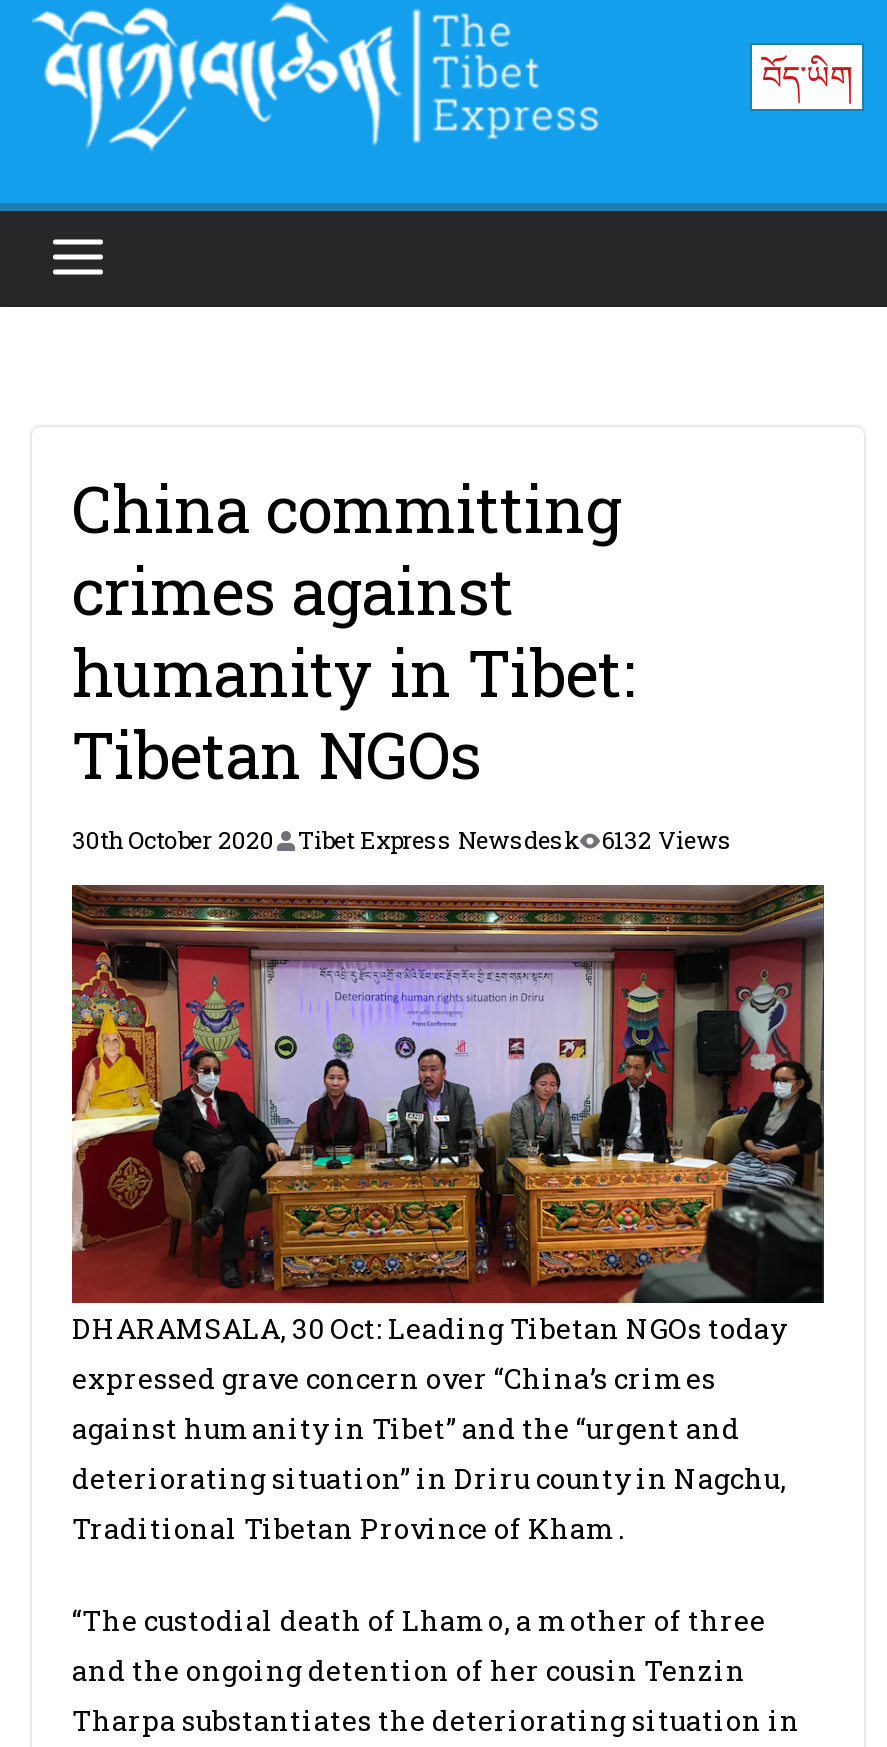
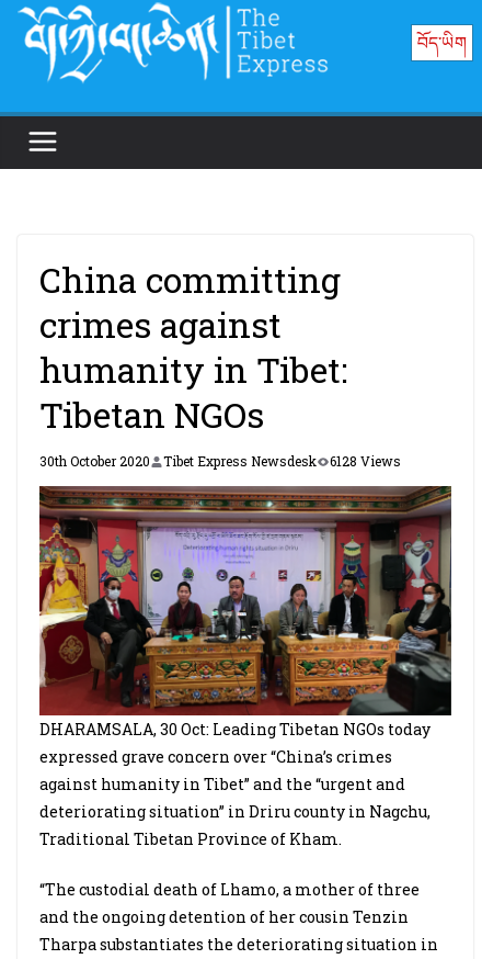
[72,823,732,855] 30th October 2020 Tibet Express Newsdesk 6132 Views -> [39,452,401,470] 30th October 2020 Tibet Express Newsdesk 6128 Views

